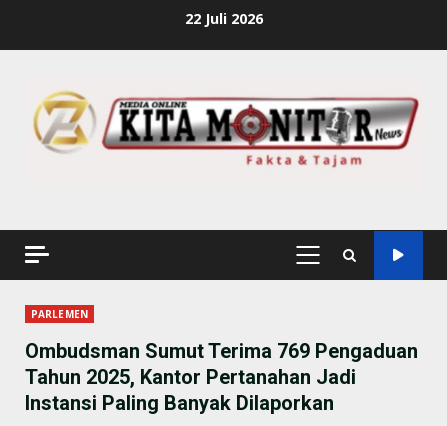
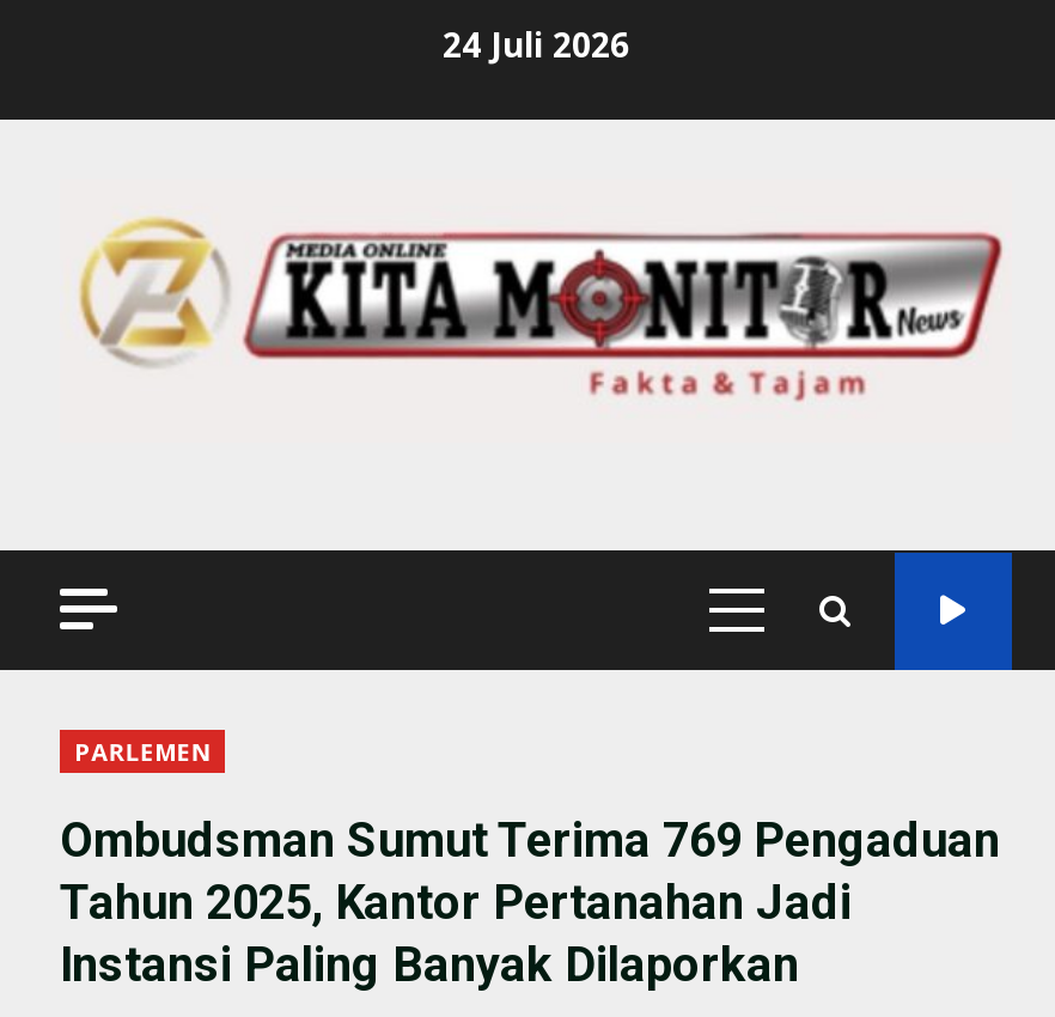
[185,8,263,27] 22 Juli 2026 -> [443,20,629,66] 24 Juli 2026

